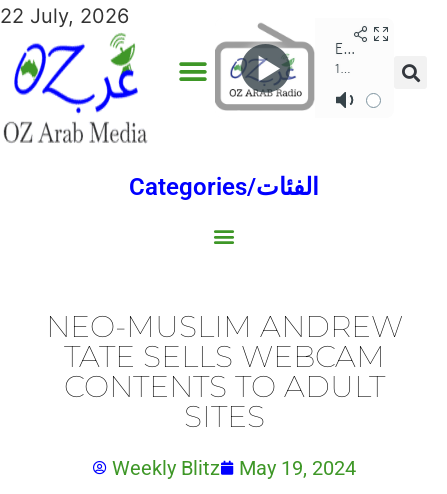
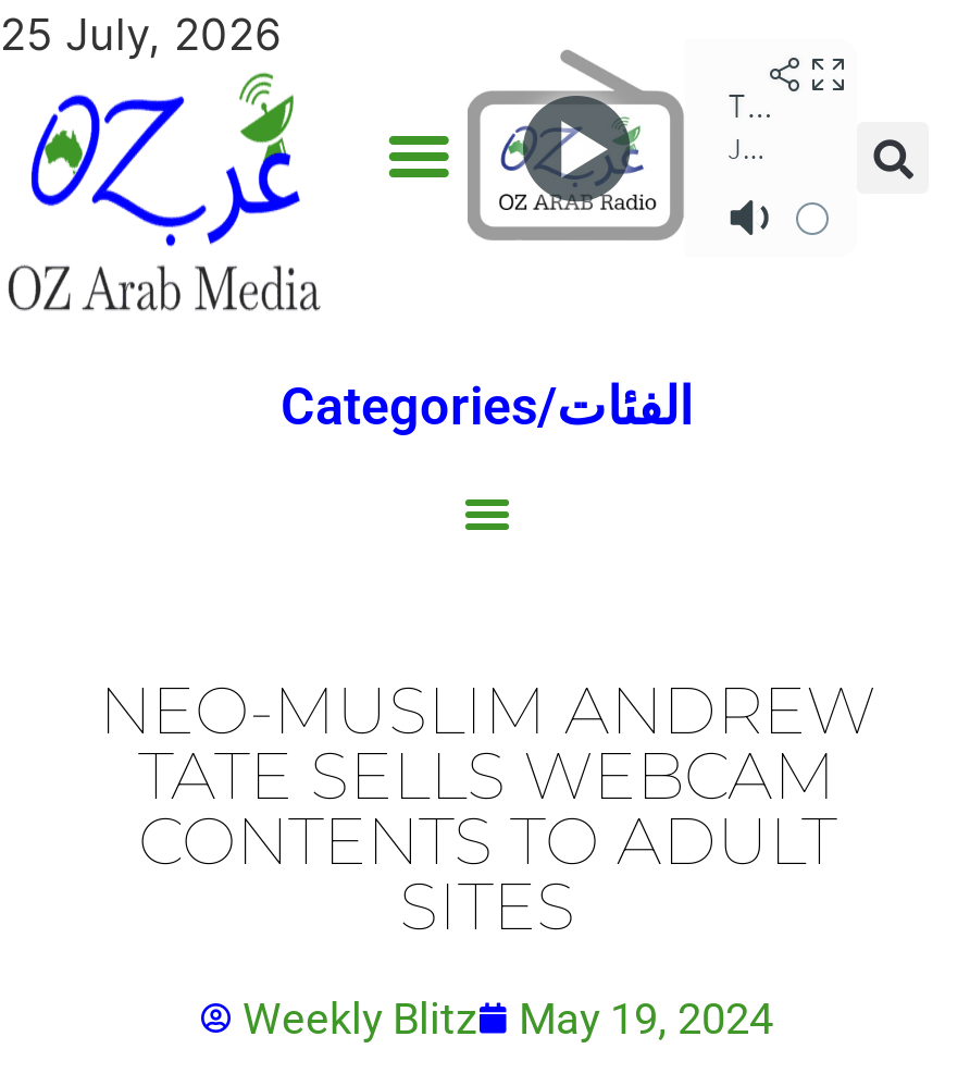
[0,4,129,28] 22 July, 2026 -> [0,9,281,61] 25 July, 2026

